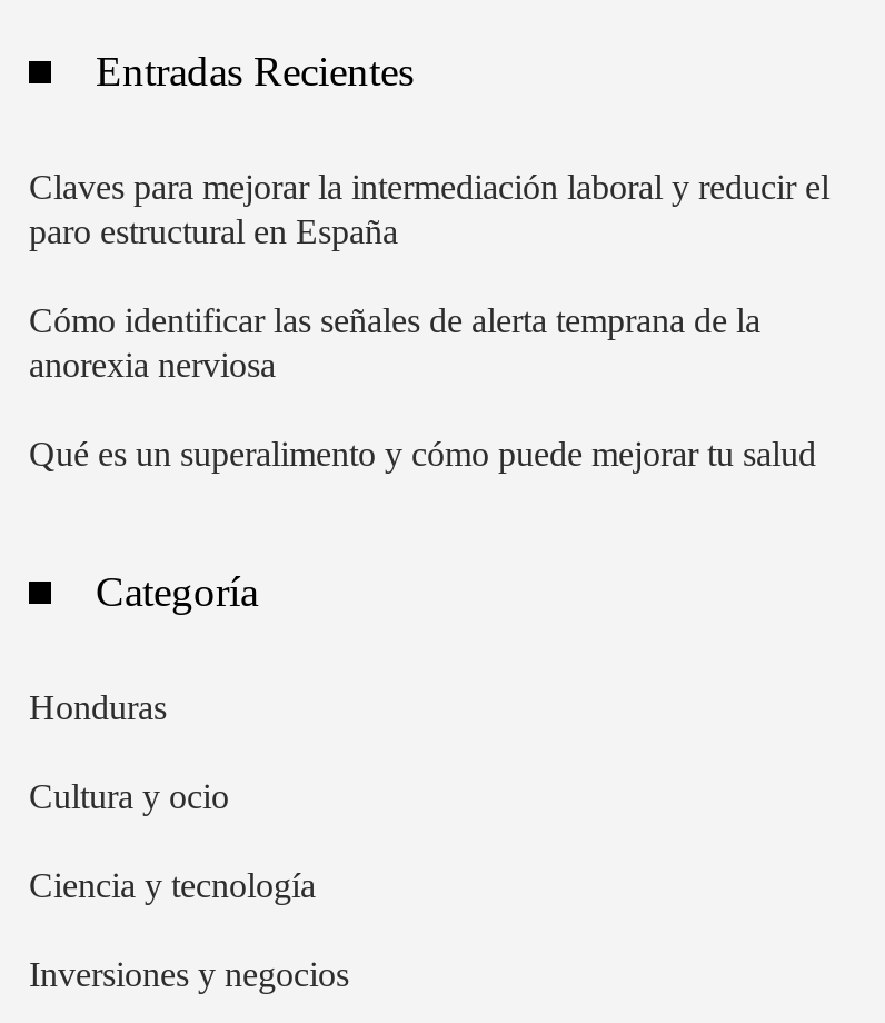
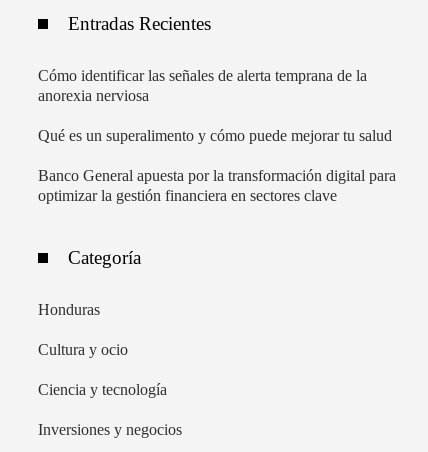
[29,167,829,249] Claves para mejorar la intermediación laboral y reducir el | paro estructural en España -> none
moved [29,300,816,471] -> [38,67,392,144]: Cómo identificar las señales de alerta temprana de la | anorexia nerviosa | Qué es un superalimento y cómo puede mejorar tu salud
none -> [38,167,396,204] Banco General apuesta por la transformación digital para | optimizar la gestión financiera en sectores clave

